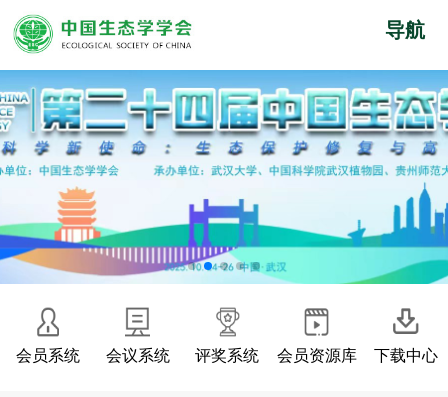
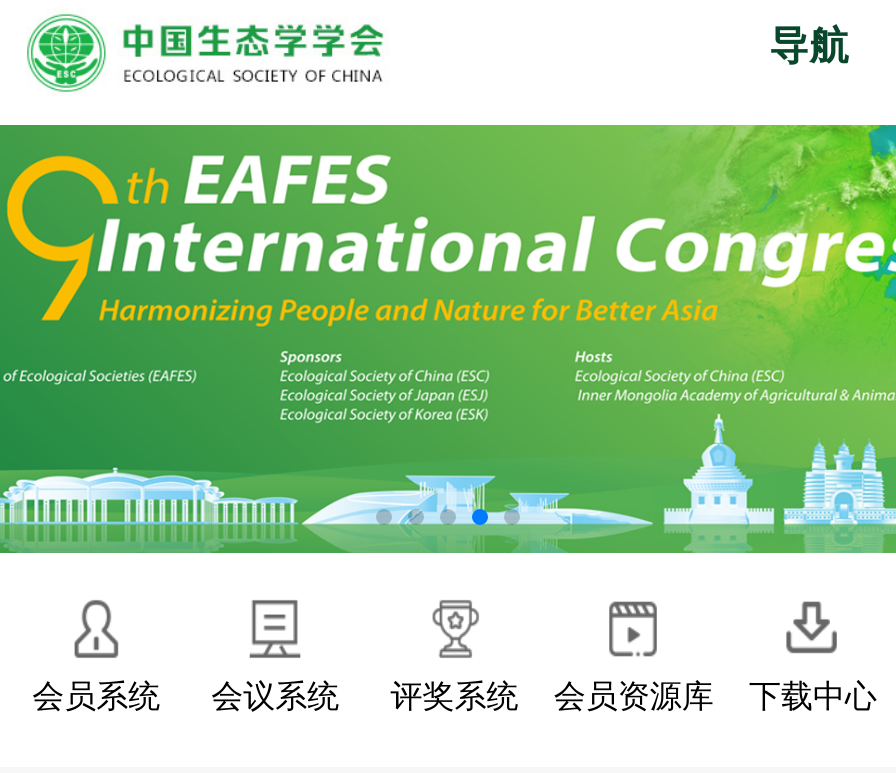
[3,69,445,285] [image] -> [6,123,890,555] [image]

